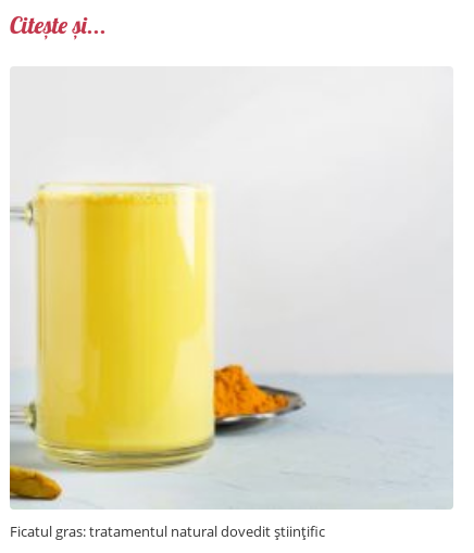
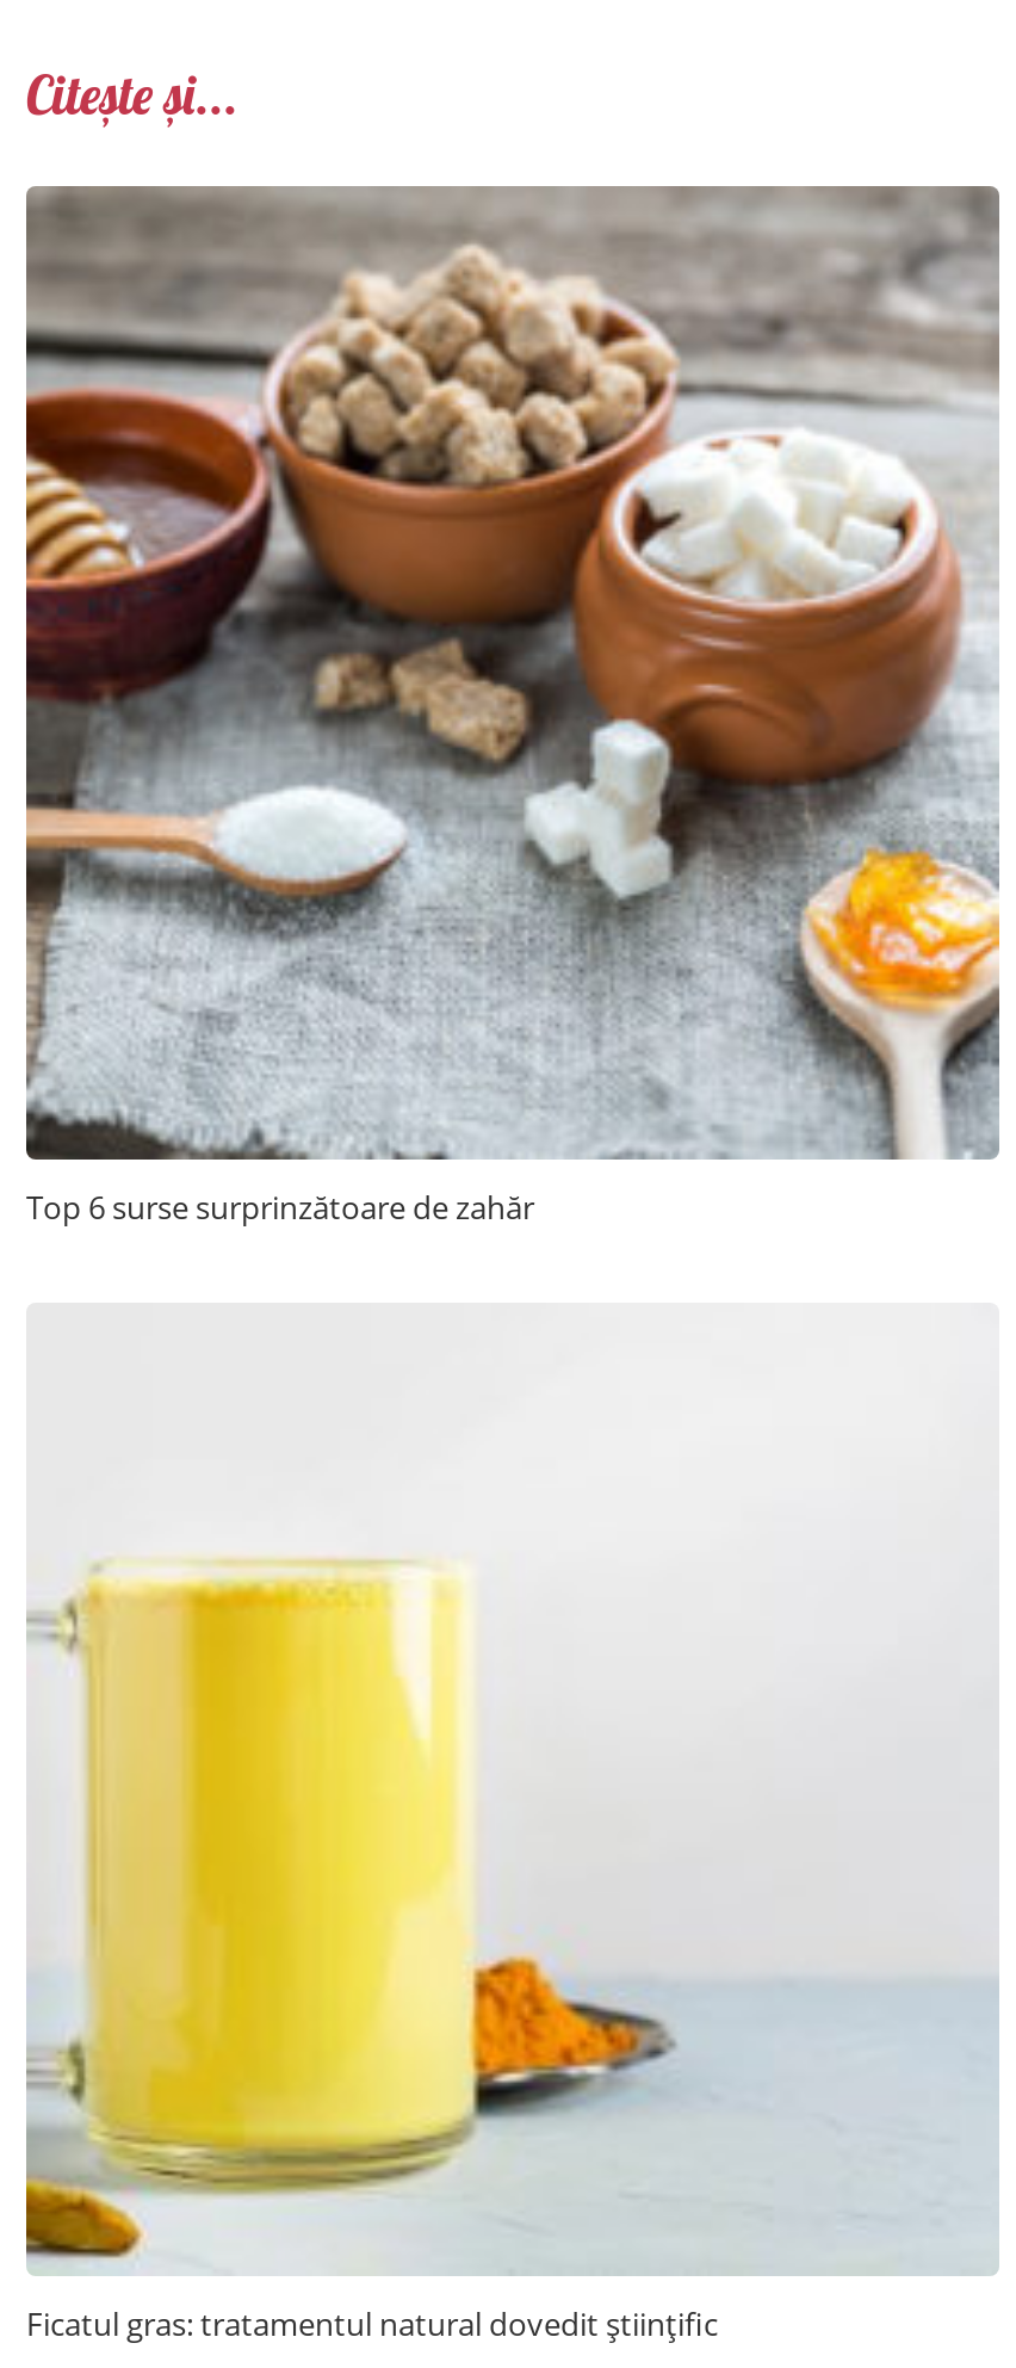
none -> [24,184,1002,1229] [image] | Top 6 surse surprinzătoare de zahăr

